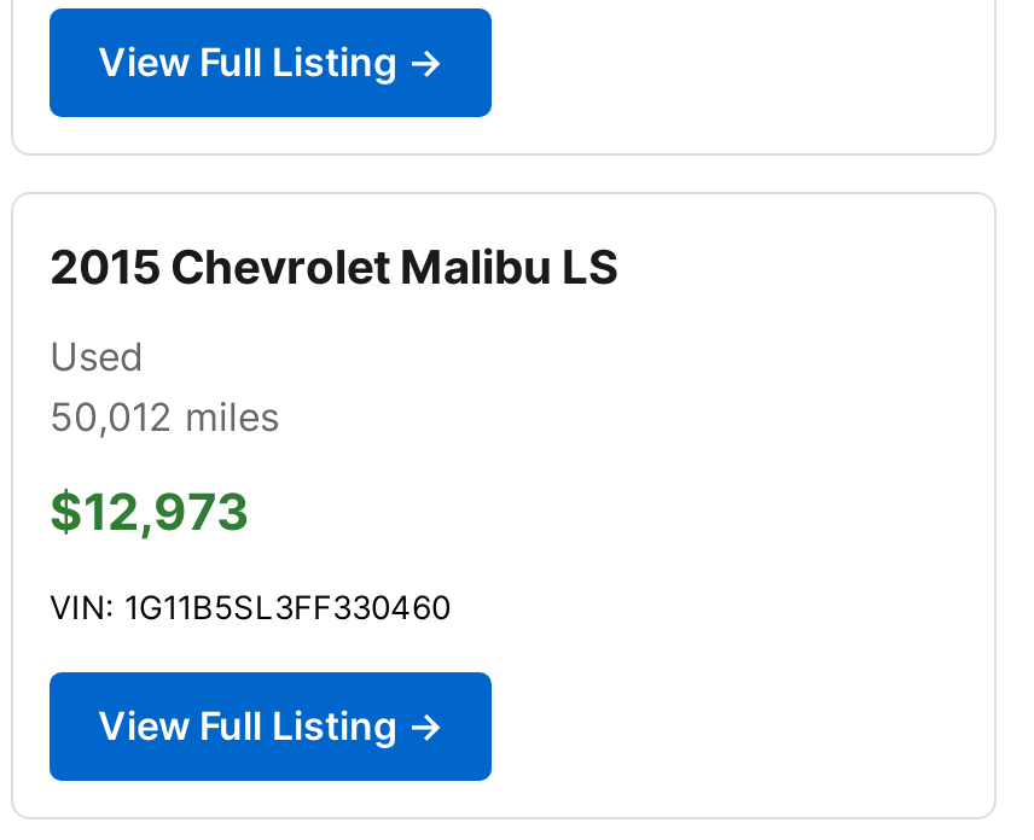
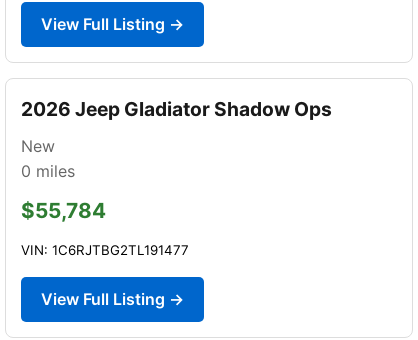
[50,238,620,295] 2015 Chevrolet Malibu LS -> [21,97,332,121] 2026 Jeep Gladiator Shadow Ops
[50,332,279,440] Used | 50,012 miles -> [21,136,75,181] New | 0 miles
[50,481,250,542] $12,973 -> [21,198,106,223] $55,784
[50,588,451,626] VIN: 1G11B5SL3FF330460 -> [21,242,189,258] VIN: 1C6RJTBG2TL191477

